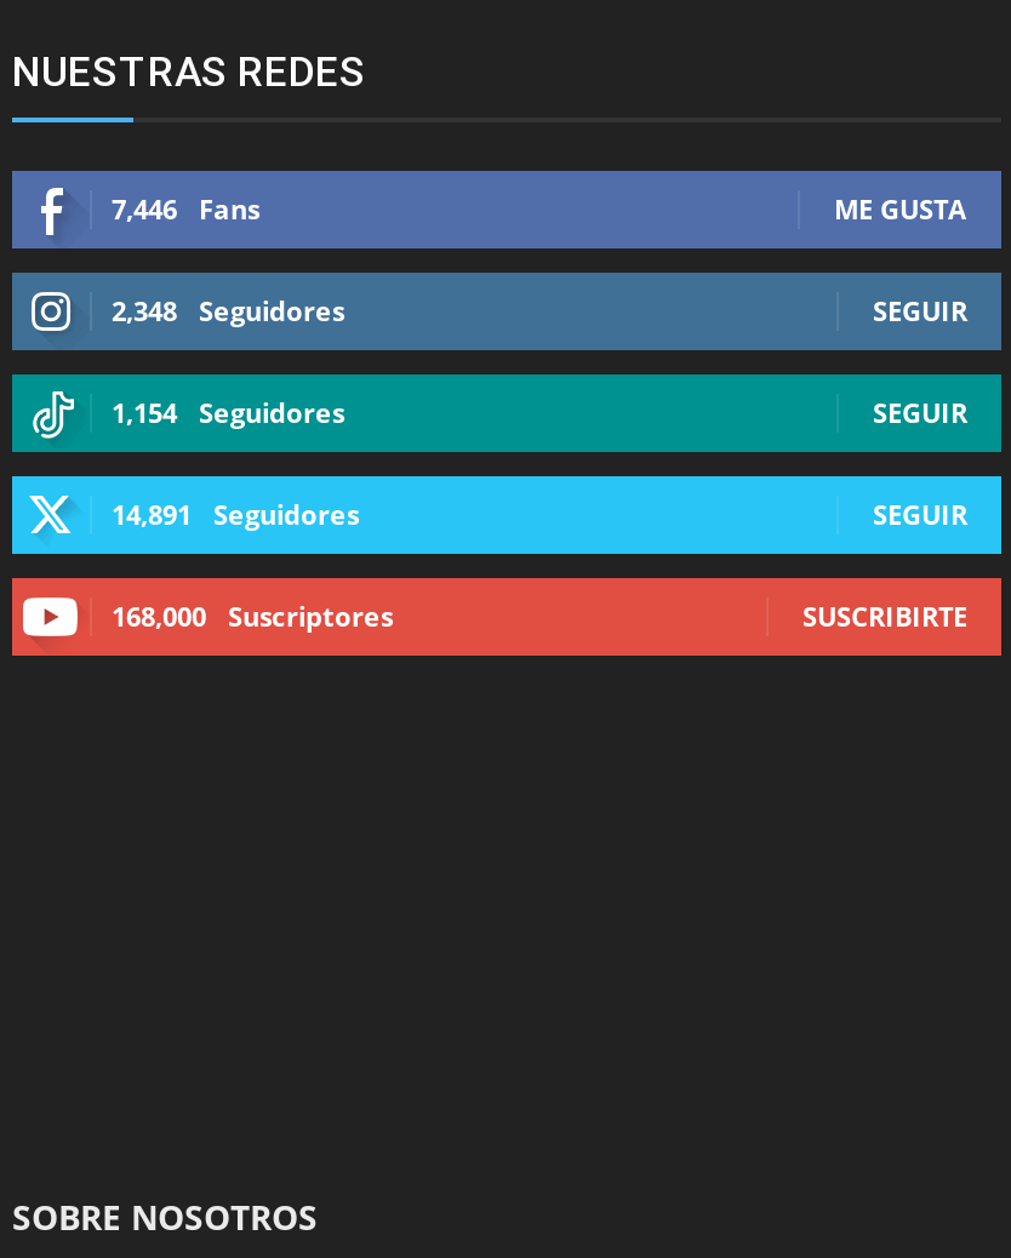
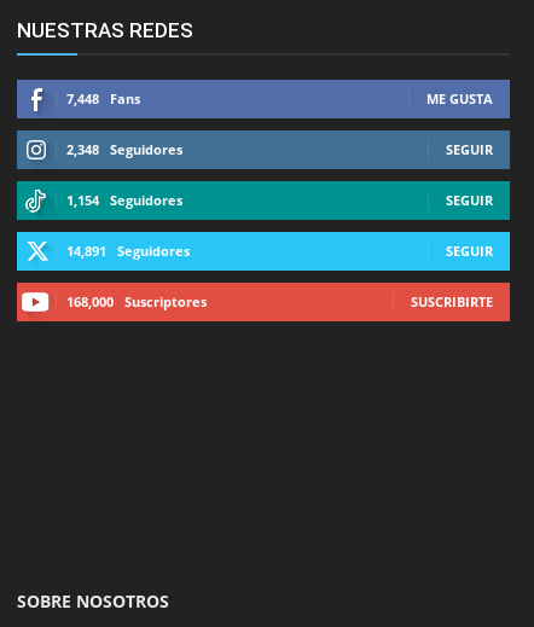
[112,190,259,227] 7,446 Fans -> [66,89,140,108] 7,448 Fans

